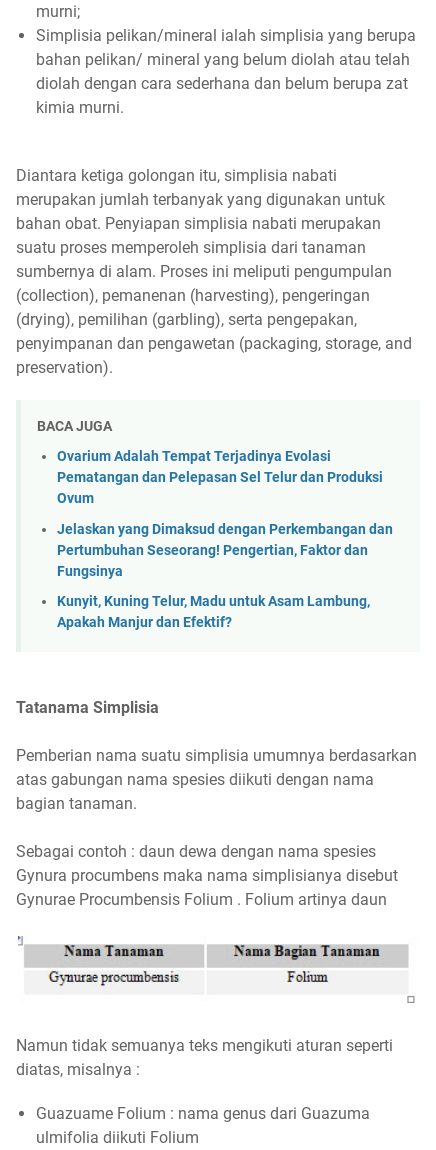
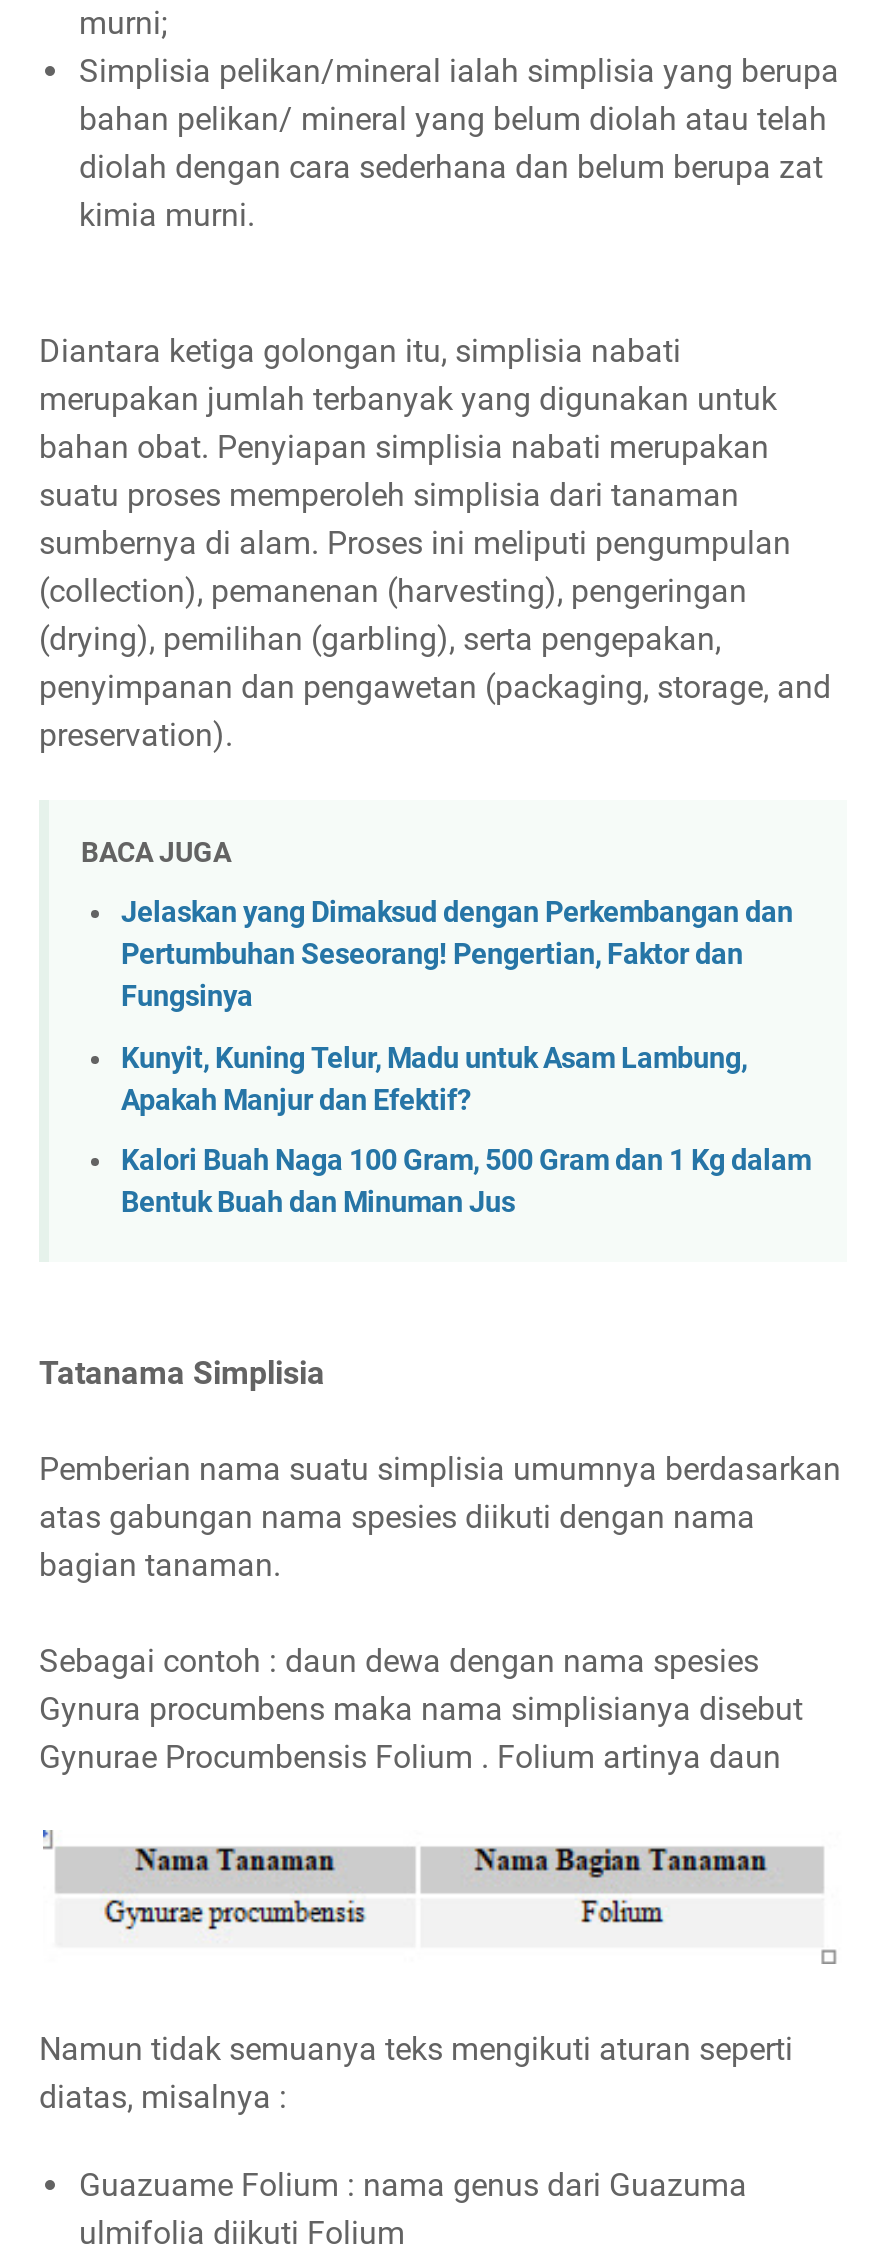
[57,448,383,507] Ovarium Adalah Tempat Terjadinya Evolasi | Pematangan dan Pelepasan Sel Telur dan Produksi | Ovum -> none
moved [57,521,393,631] -> [121,896,793,1117]: Jelaskan yang Dimaksud dengan Perkembangan dan | Pertumbuhan Seseorang! Pengertian, Faktor dan | Fungsinya | Kunyit, Kuning Telur, Madu untuk Asam Lambung, | Apakah Manjur dan Efektif?
none -> [121,1145,811,1221] Kalori Buah Naga 100 Gram, 500 Gram dan 1 Kg dalam | Bentuk Buah dan Minuman Jus

